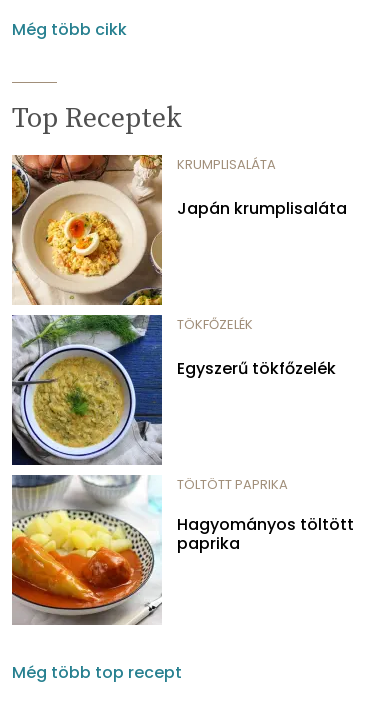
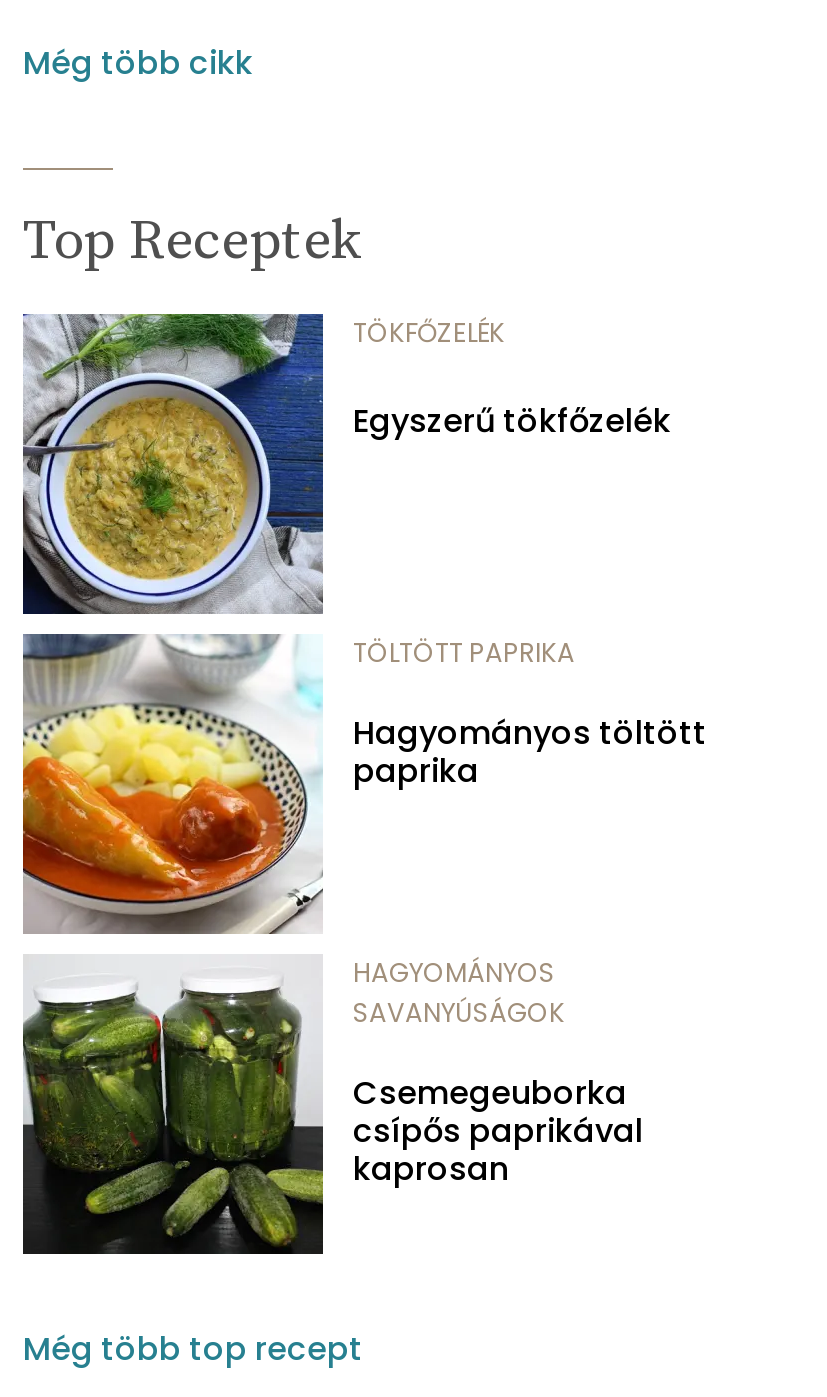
[11,154,347,306] [image] | KRUMPLISALÁTA | Japán krumplisaláta -> none
moved [10,313,354,627] -> [19,310,707,938]: [image] | TÖKFŐZELÉK | Egyszerű tökfőzelék | TÖLTÖTT PAPRIKA | Hagyományos töltött | paprika
none -> [21,954,643,1256] [image] | HAGYOMÁNYOS | SAVANYÚSÁGOK | Csemegeuborka | csípős paprikával | kaprosan

